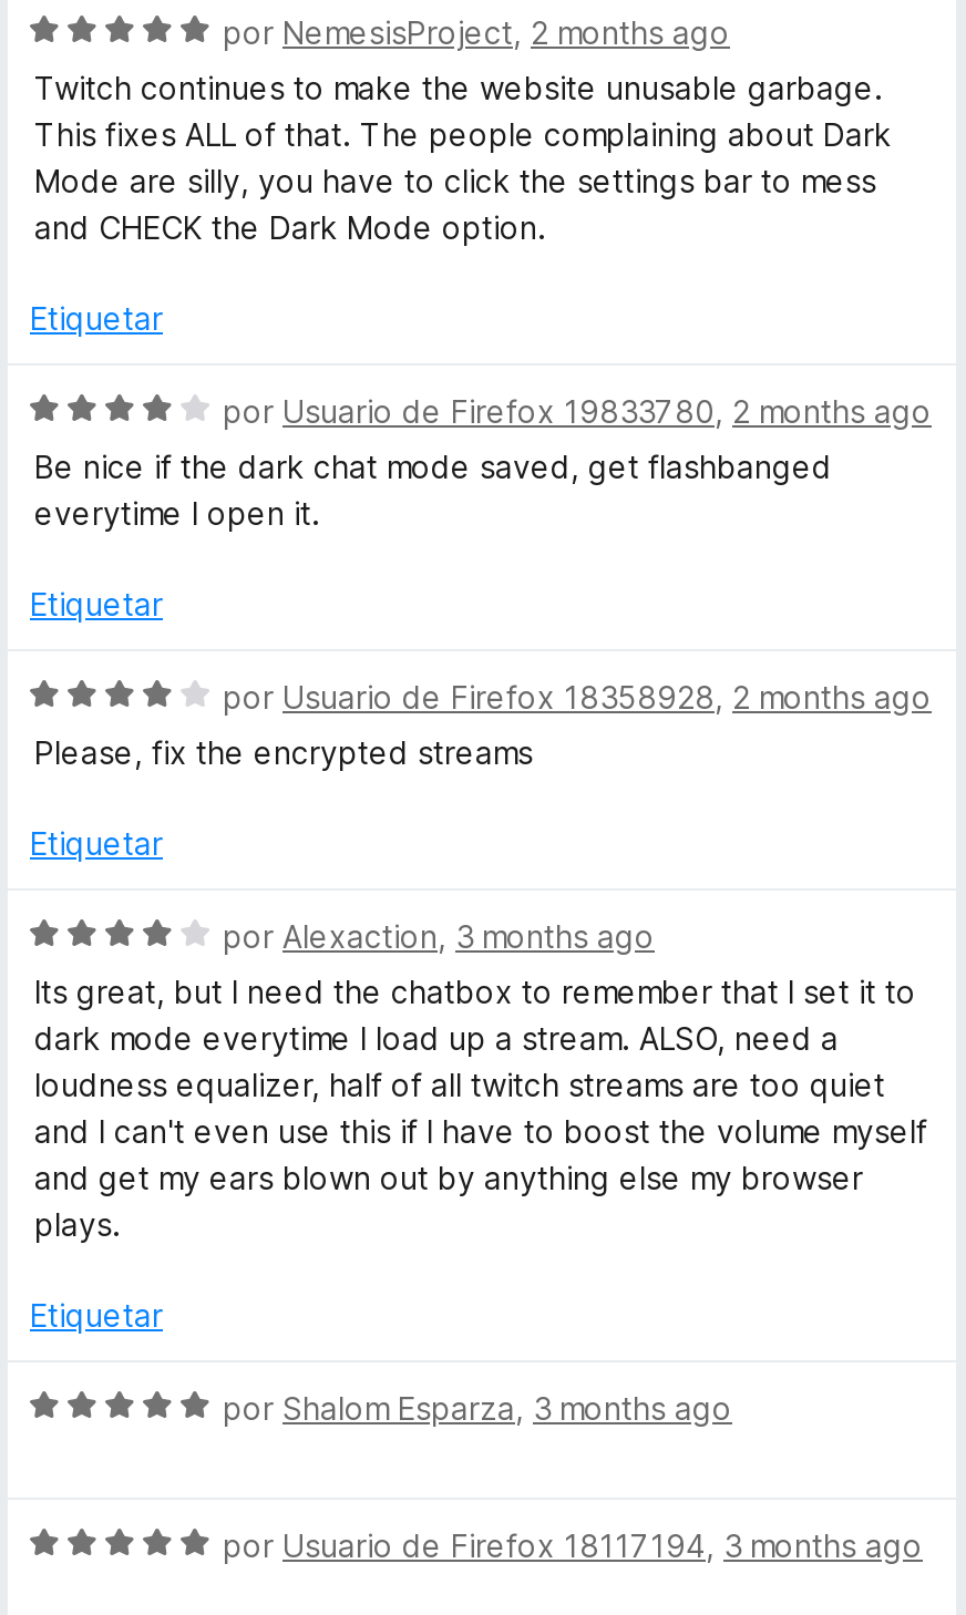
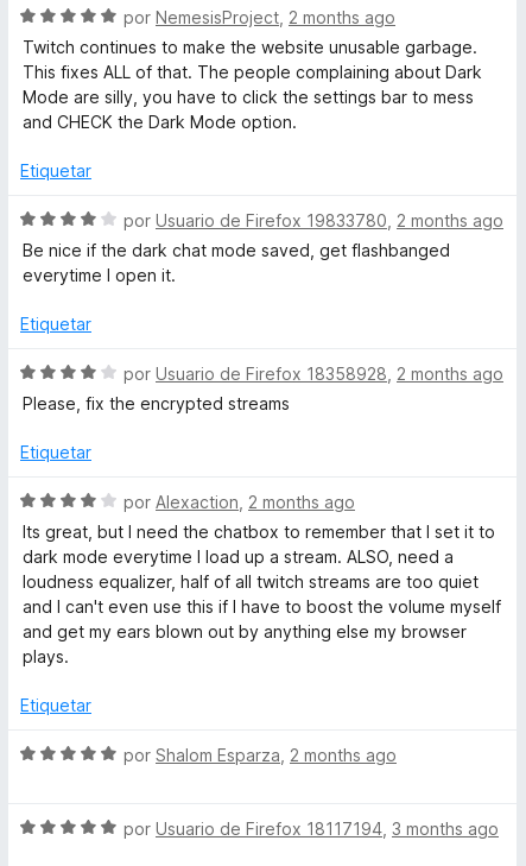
[223,917,655,955] por Alexaction, 3 months ago -> [123,492,355,512] por Alexaction, 2 months ago
[223,1389,732,1427] por Shalom Esparza, 3 months ago -> [123,745,397,765] por Shalom Esparza, 2 months ago

